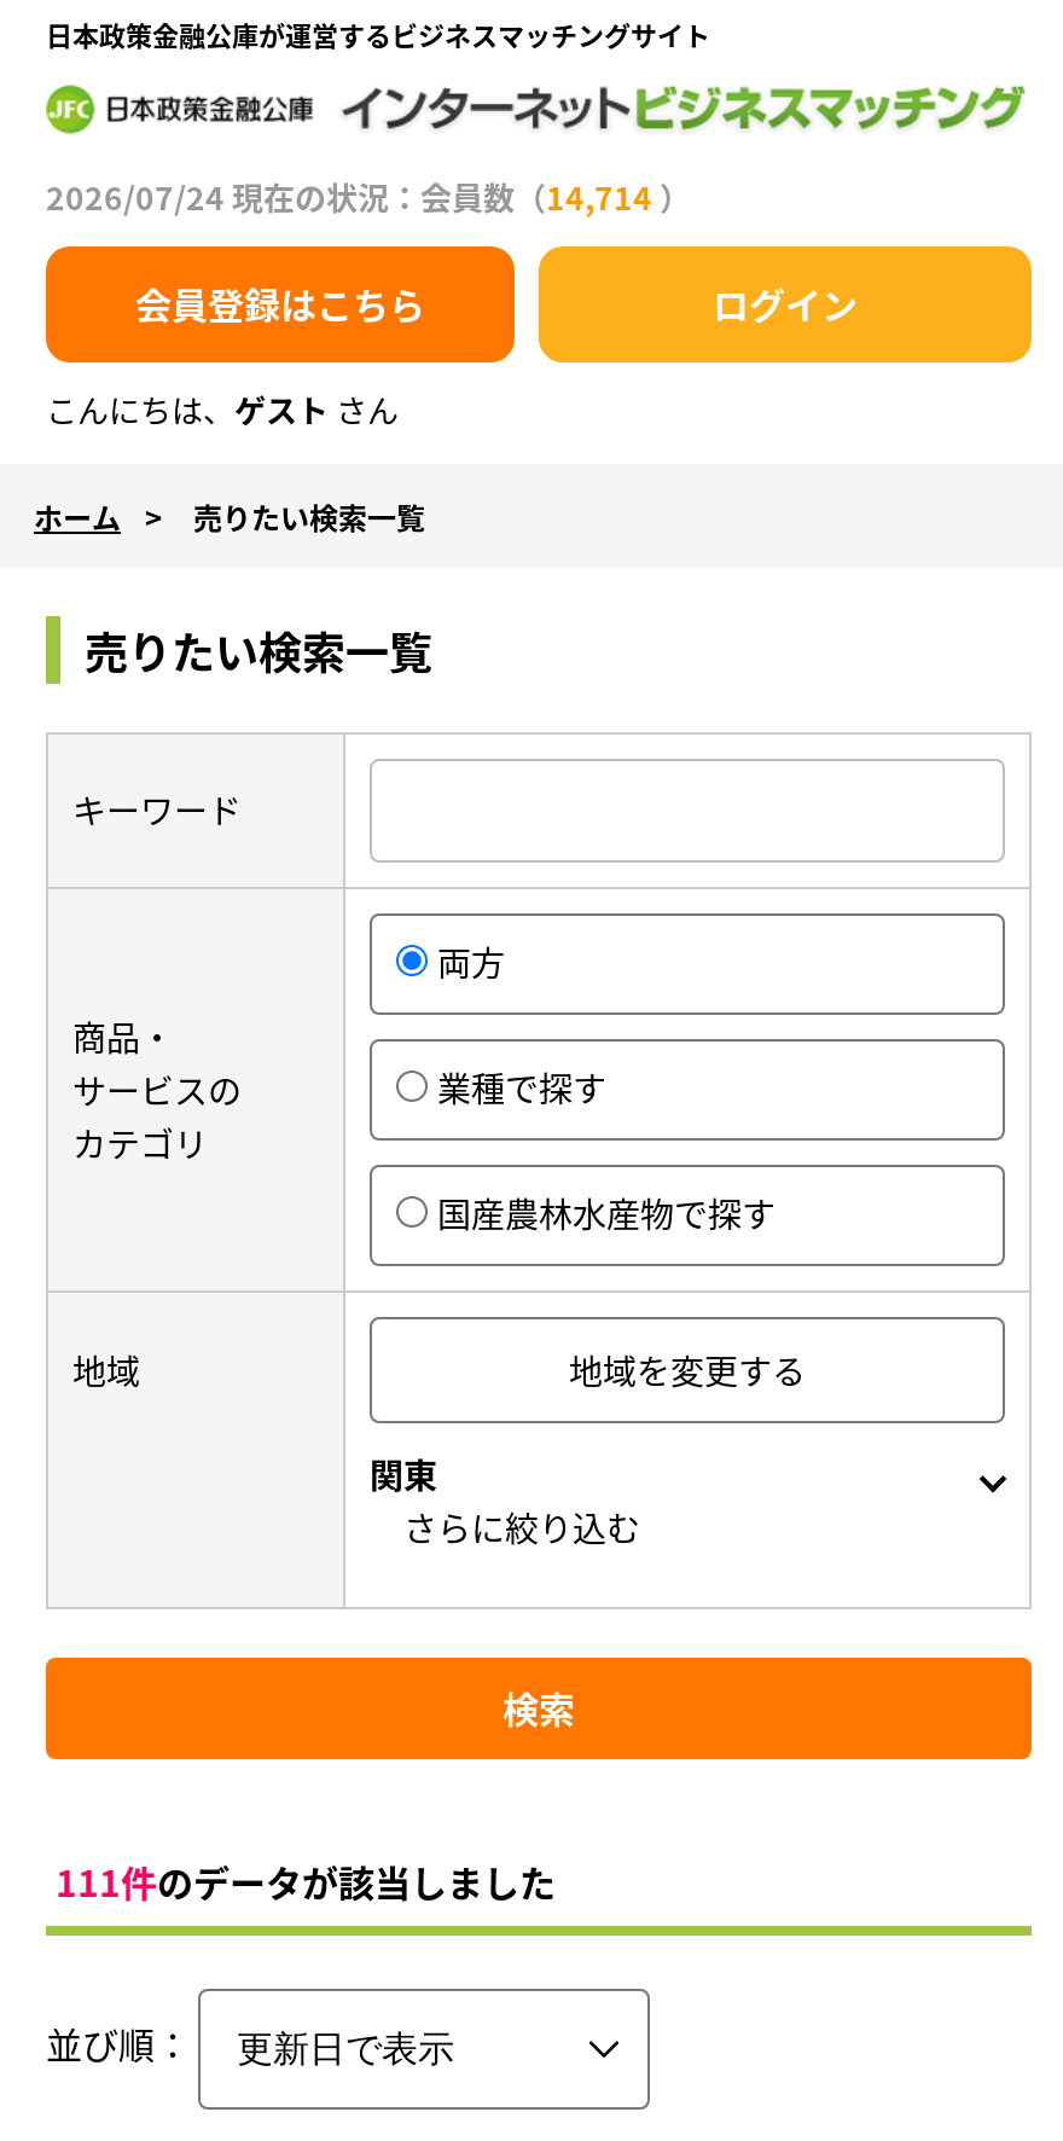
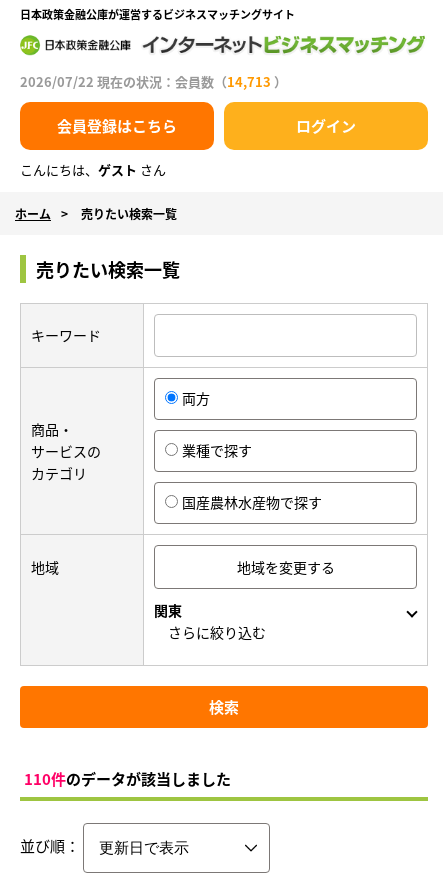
[46,174,691,220] 2026/07/24 現在の状況：会員数（14,714） -> [20,72,287,91] 2026/07/22 現在の状況：会員数（14,713）
[56,1856,556,1906] 111件のデータが該当しました -> [24,768,231,789] 110件のデータが該当しました

